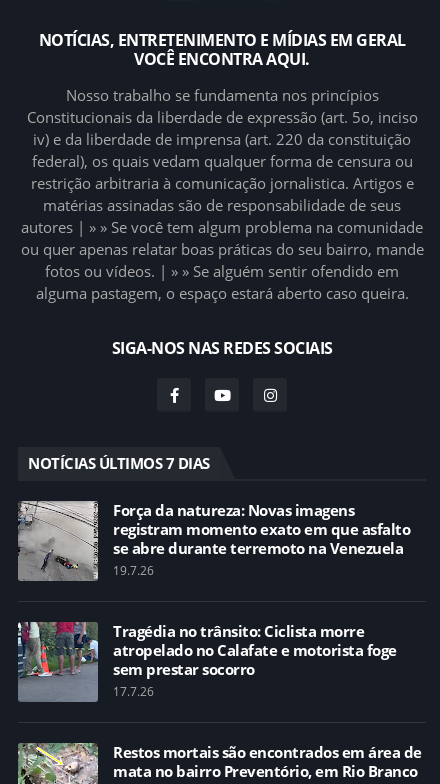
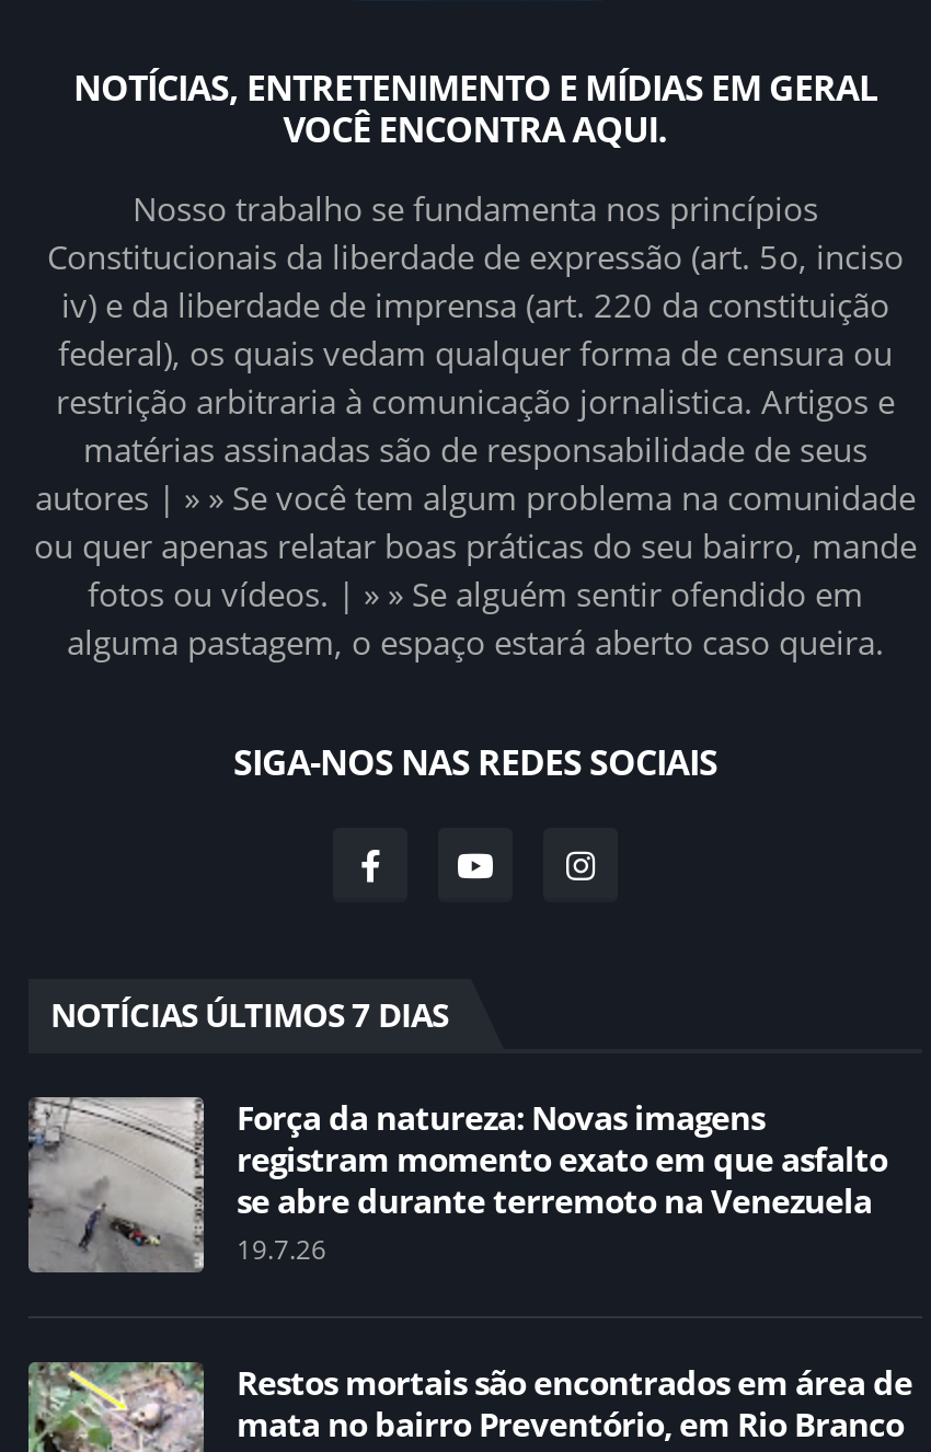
[17,621,396,701] [image] | Tragédia no trânsito: Ciclista morre | atropelado no Calafate e motorista foge | sem prestar socorro | 17.7.26 -> none

